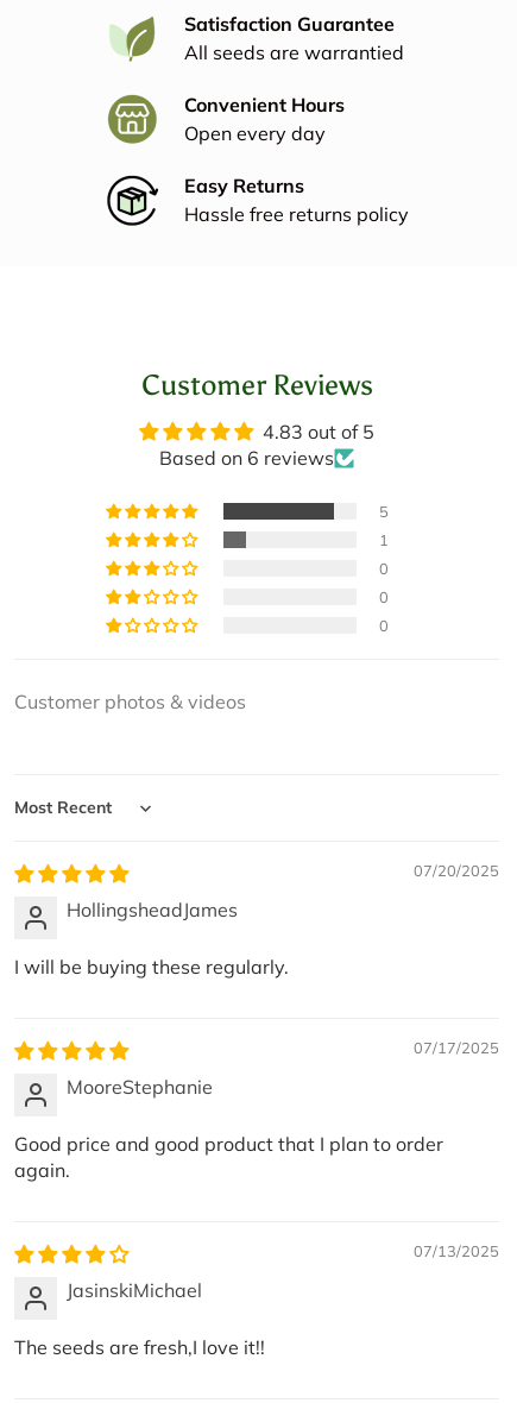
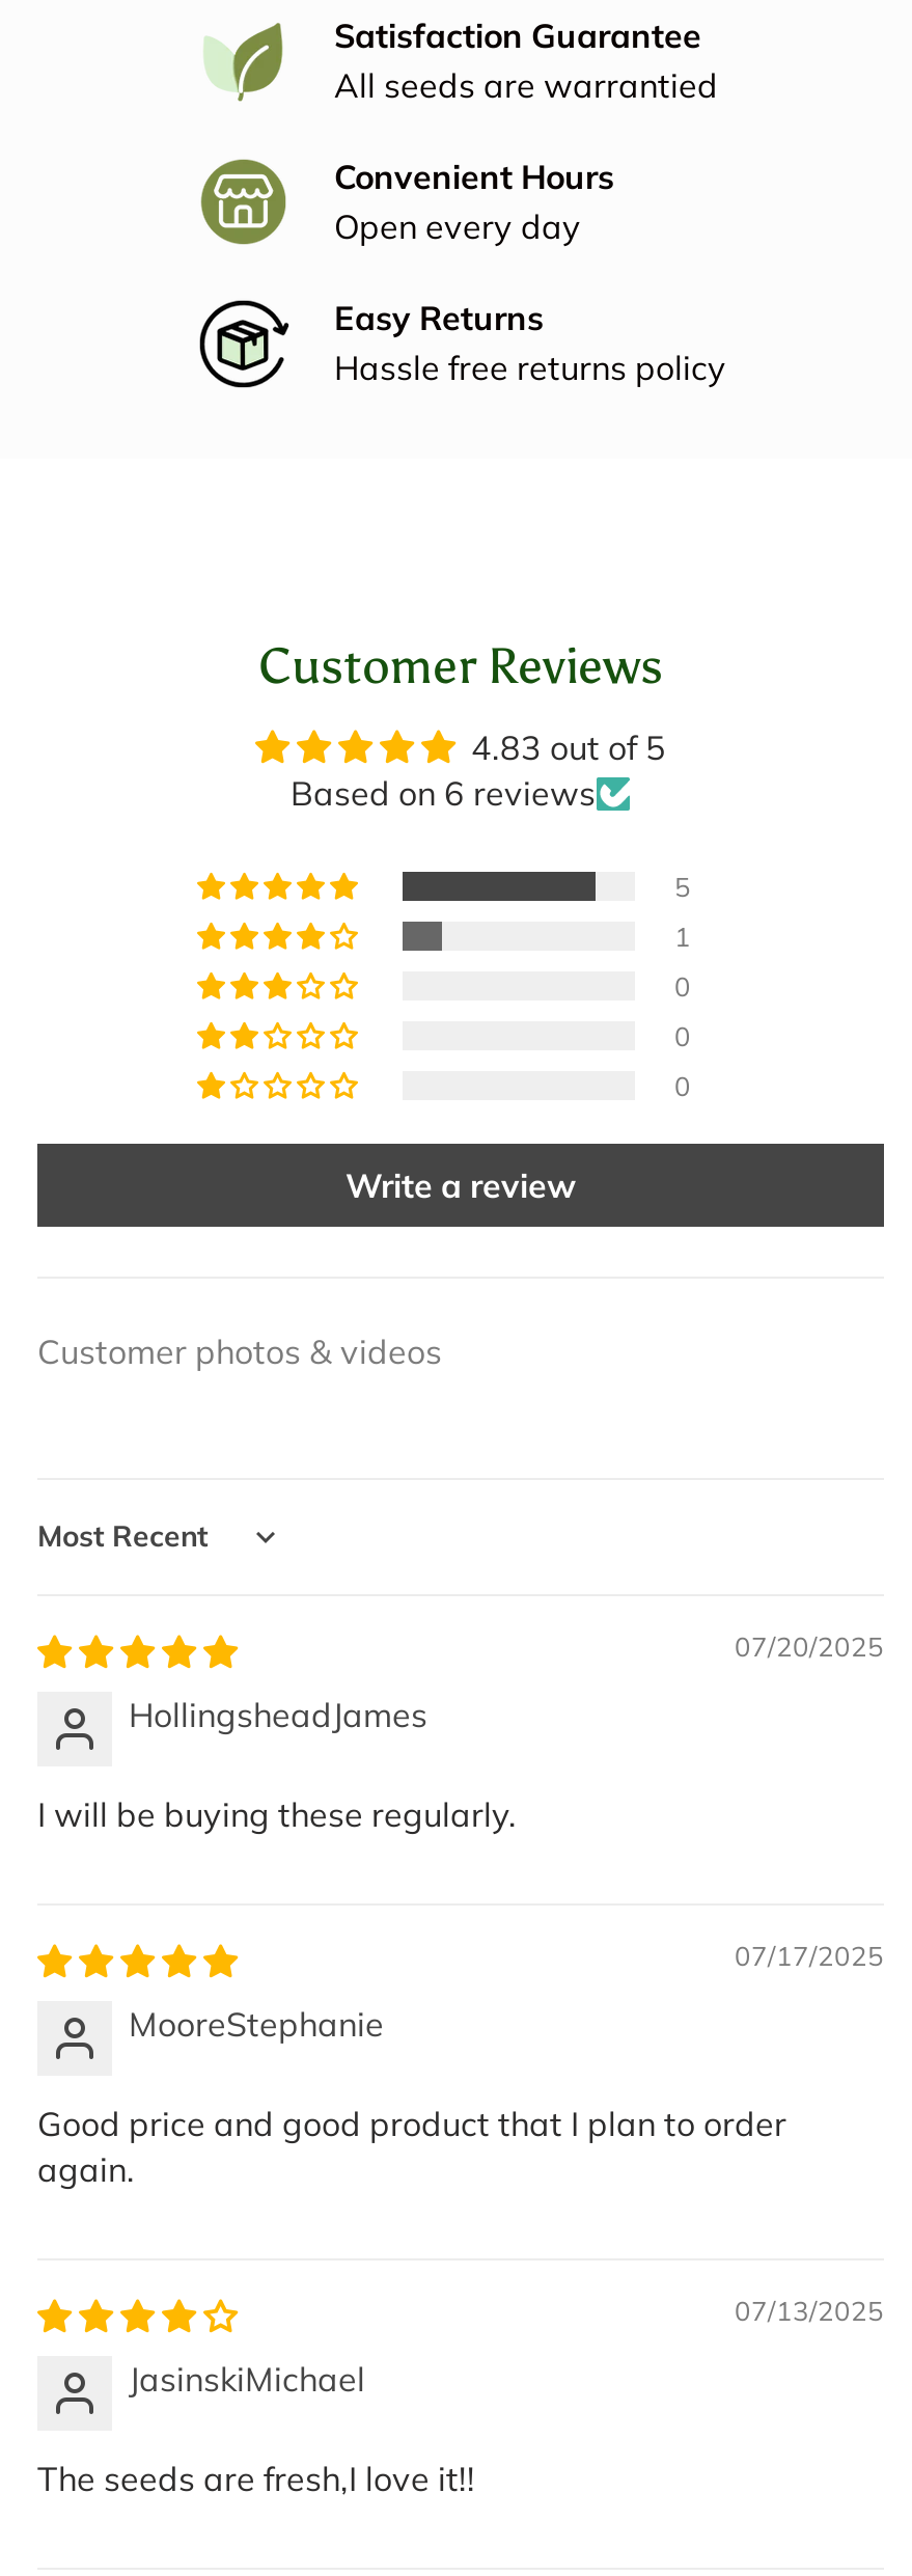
none -> [346,1165,576,1207] Write a review

